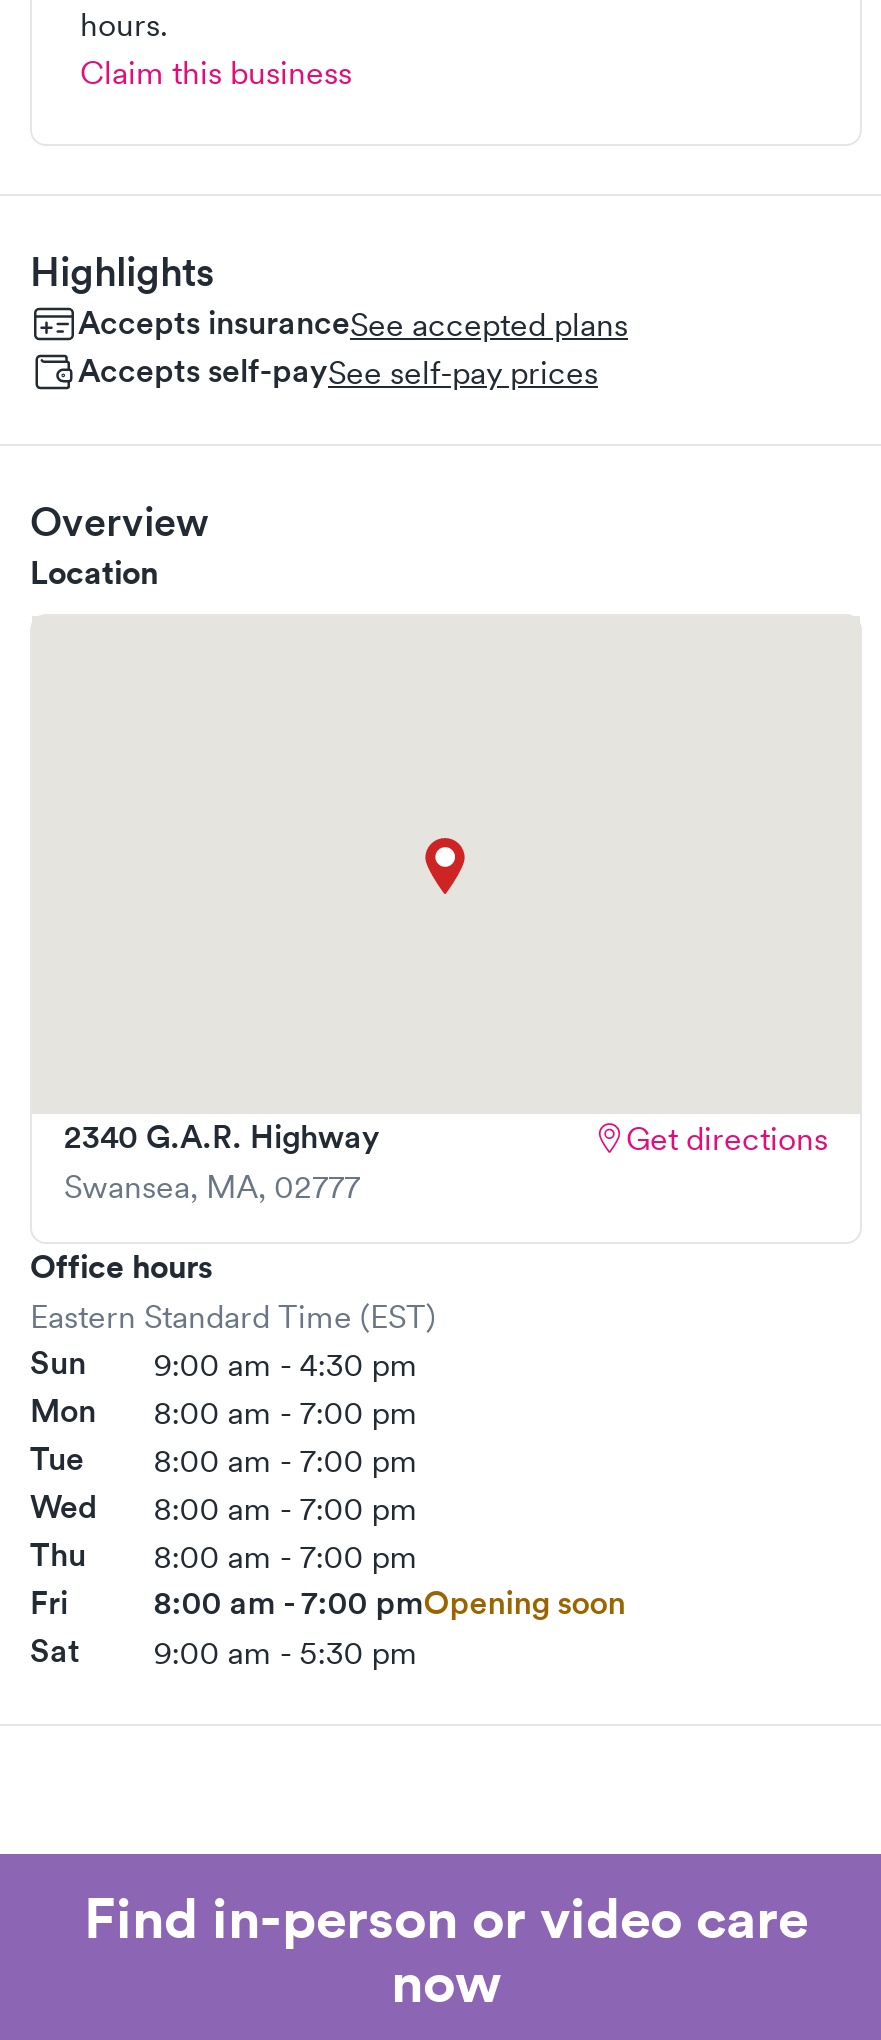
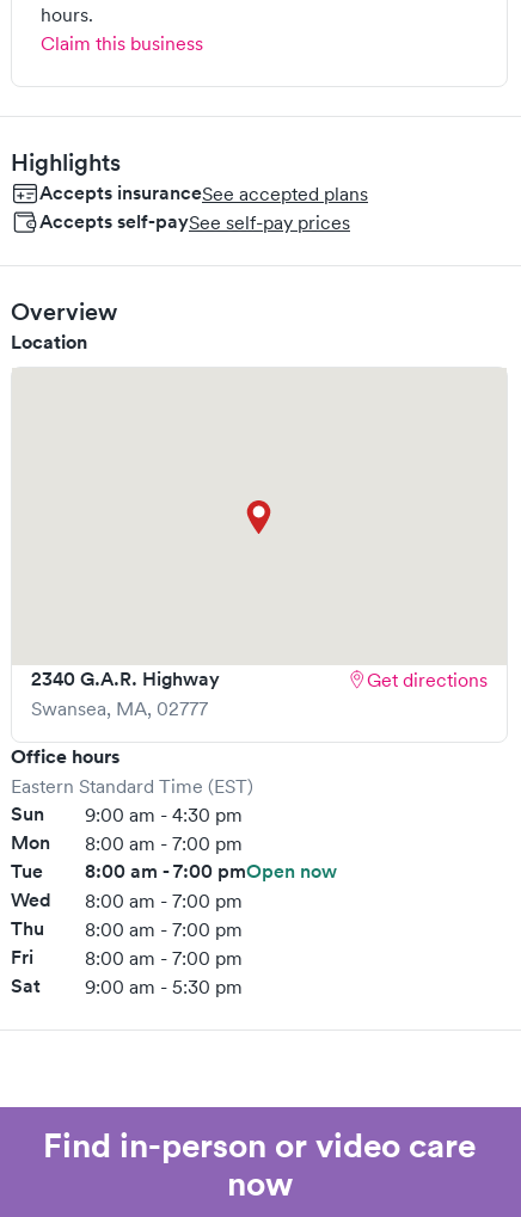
[30,1438,417,1480] Tue 8:00 am - 7:00 pm -> [11,859,337,884] Tue 8:00 am - 7:00 pmOpen now
[153,1582,625,1624] 8:00 am - 7:00 pmOpening soon -> [84,946,242,970] 8:00 am - 7:00 pm

